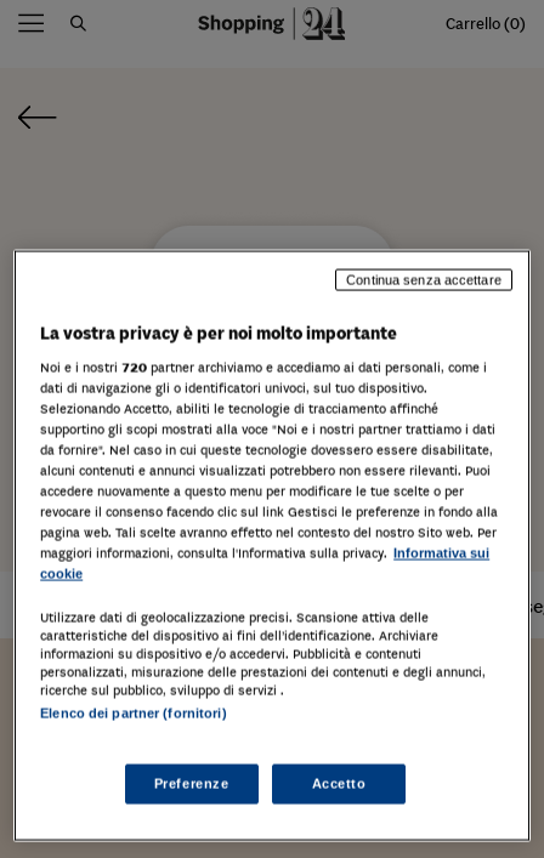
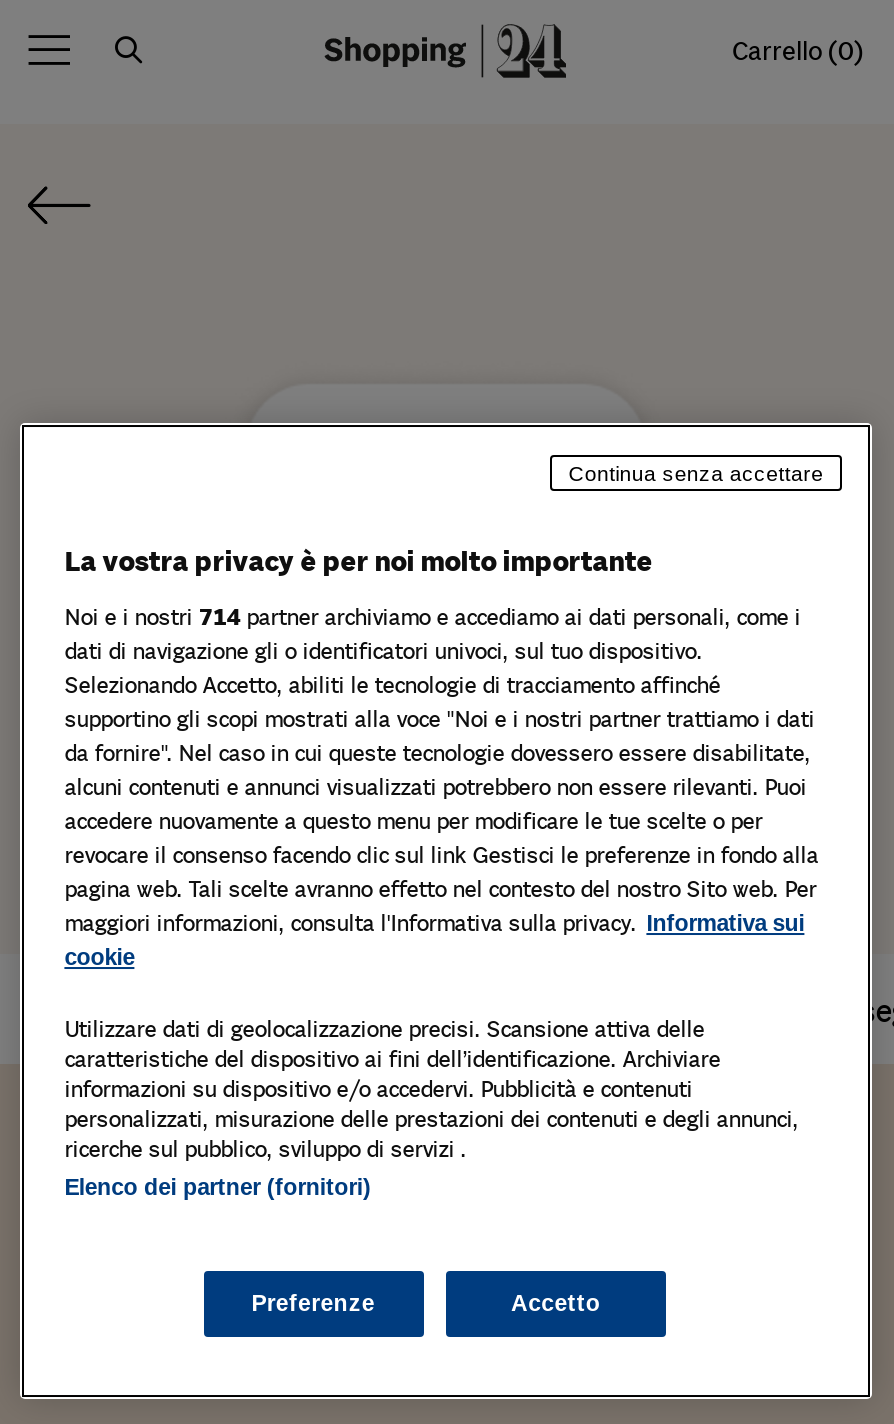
[40,358,487,375] Noi e i nostri 720 partner archiviamo e accediamo ai dati personali, come i -> [64,603,800,631] Noi e i nostri 714 partner archiviamo e accediamo ai dati personali, come i

